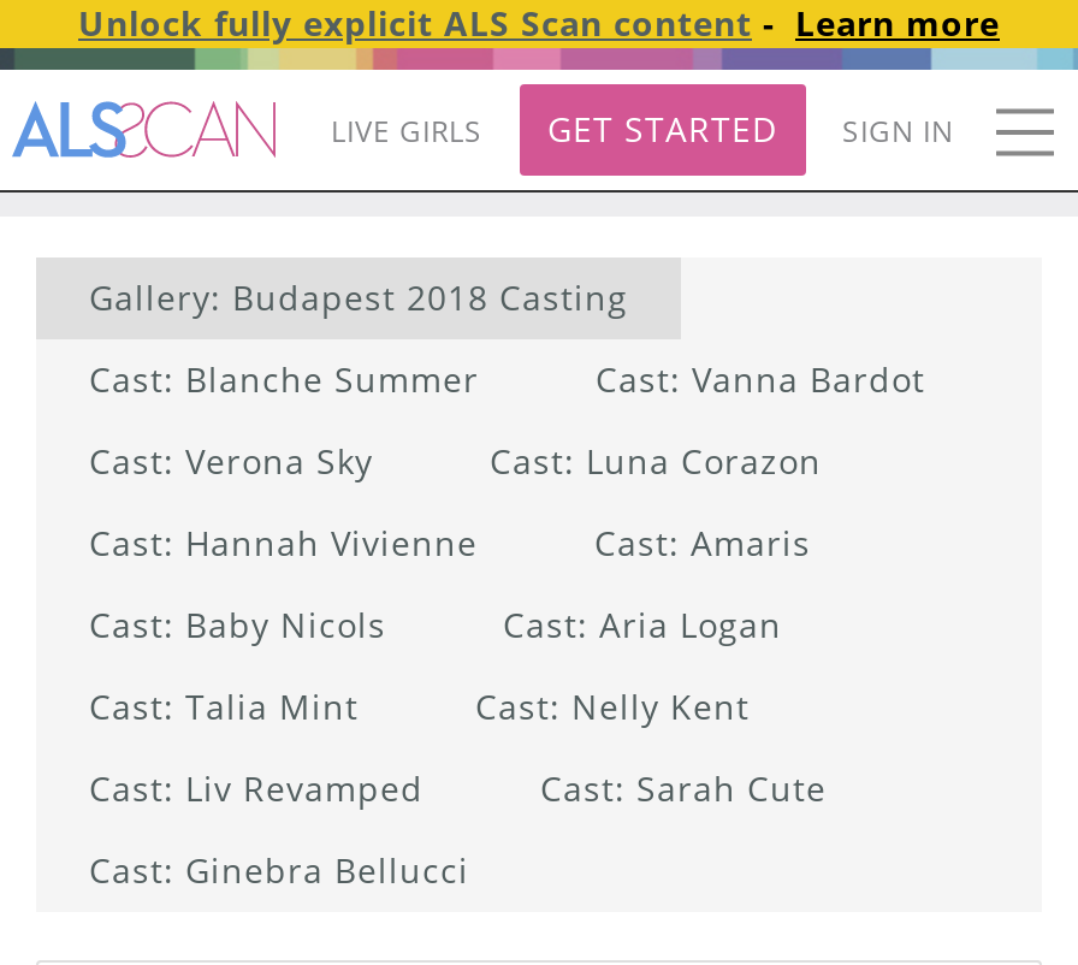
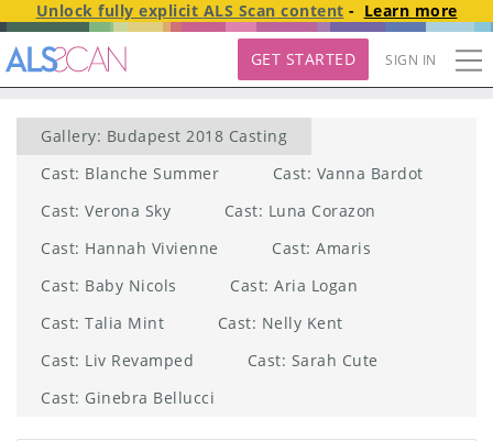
[331,109,482,150] LIVE GIRLS -> none

